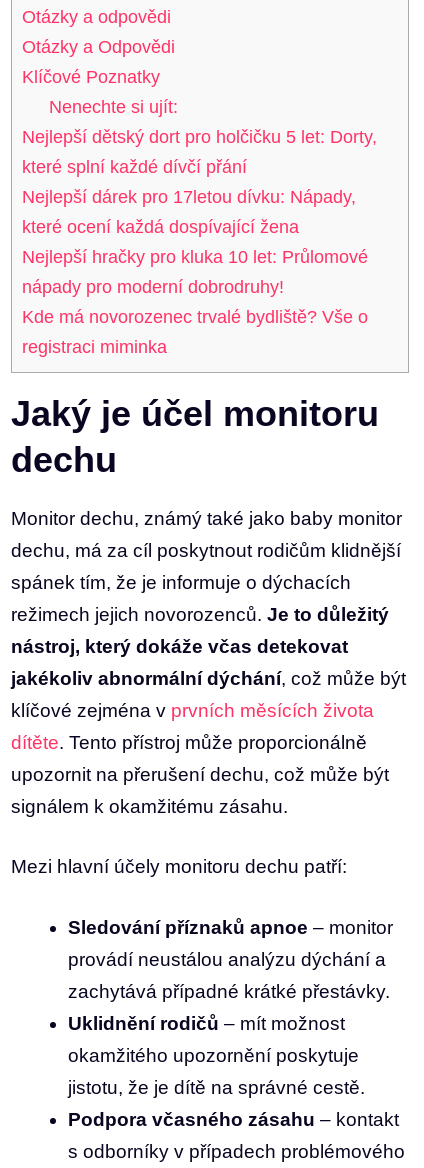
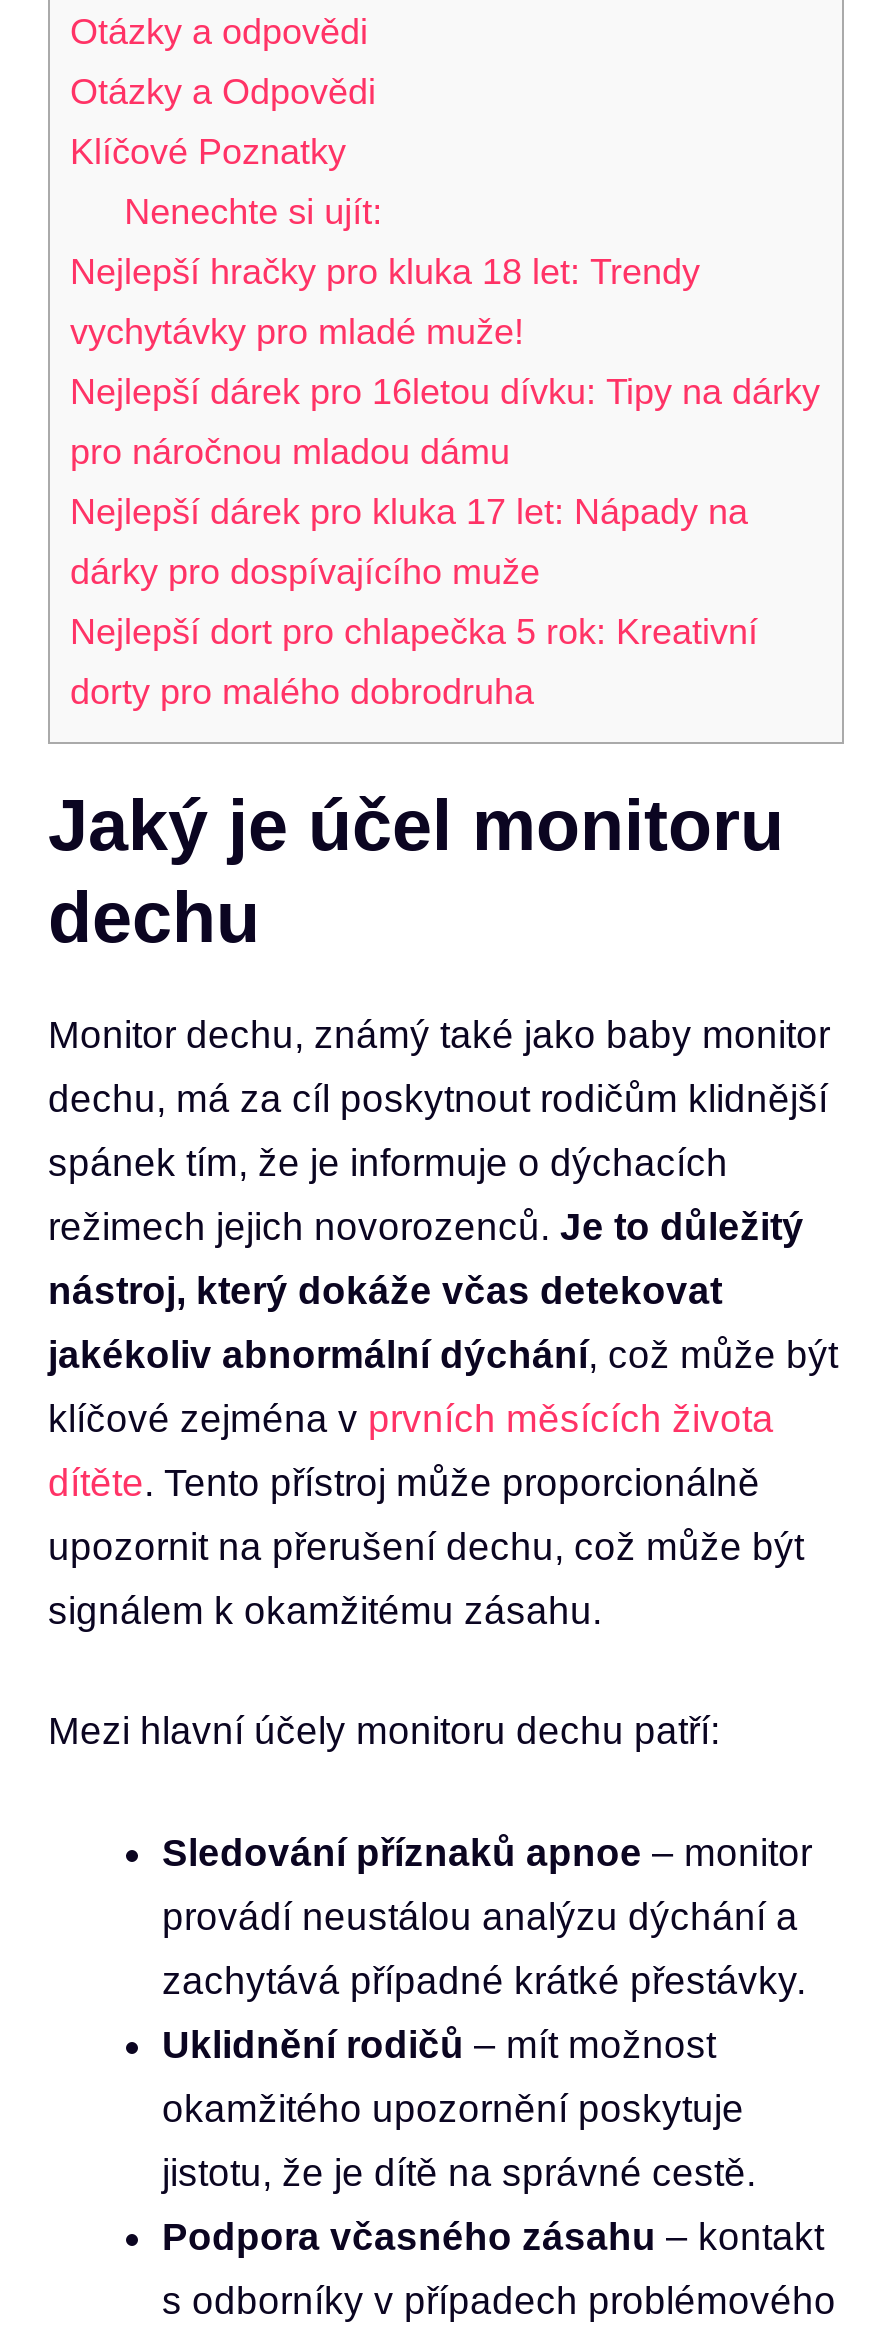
[22,126,377,146] Nejlepší dětský dort pro holčičku 5 let: Dorty, -> [70,251,700,291] Nejlepší hračky pro kluka 18 let: Trendy
[22,156,247,176] které splní každé dívčí přání -> [70,311,524,351] vychytávky pro mladé muže!
[22,186,356,206] Nejlepší dárek pro 17letou dívku: Nápady, -> [70,371,820,411] Nejlepší dárek pro 16letou dívku: Tipy na dárky
[22,216,299,236] které ocení každá dospívající žena -> [70,431,510,471] pro náročnou mladou dámu
[22,246,368,266] Nejlepší hračky pro kluka 10 let: Průlomové -> [70,491,748,531] Nejlepší dárek pro kluka 17 let: Nápady na
[22,276,284,296] nápady pro moderní dobrodruhy! -> [70,551,540,591] dárky pro dospívajícího muže
[22,306,368,326] Kde má novorozenec trvalé bydliště? Vše o -> [70,611,758,651] Nejlepší dort pro chlapečka 5 rok: Kreativní
[22,336,167,356] registraci miminka -> [70,671,534,711] dorty pro malého dobrodruha

